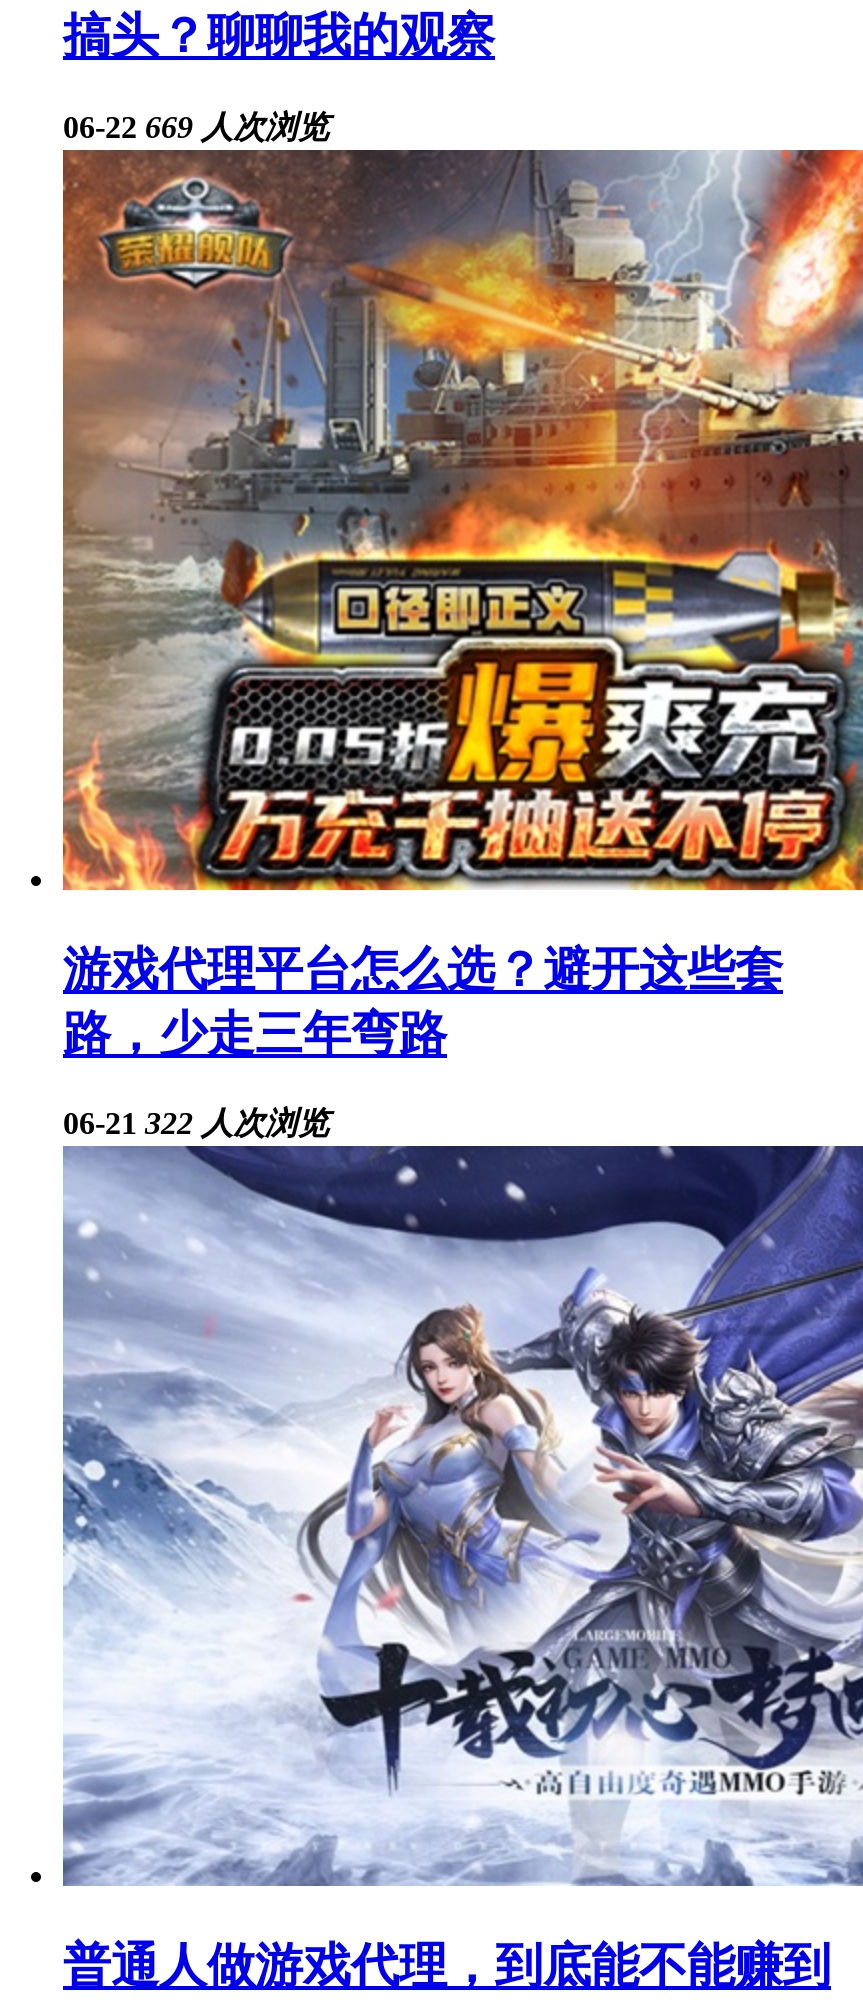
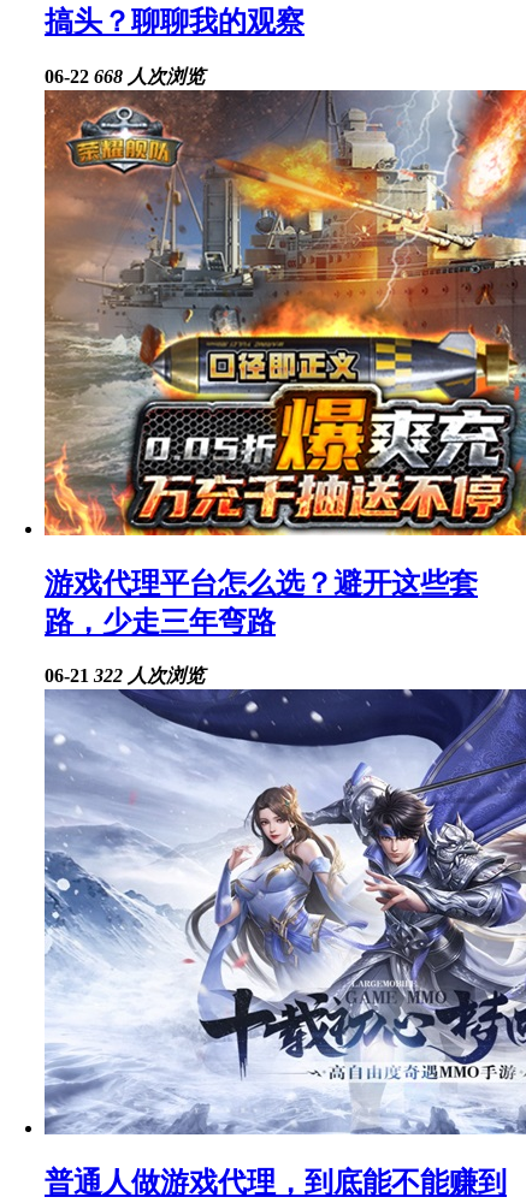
[63,109,329,143] 06-22 669 人次浏览 -> [45,66,205,86] 06-22 668 人次浏览

